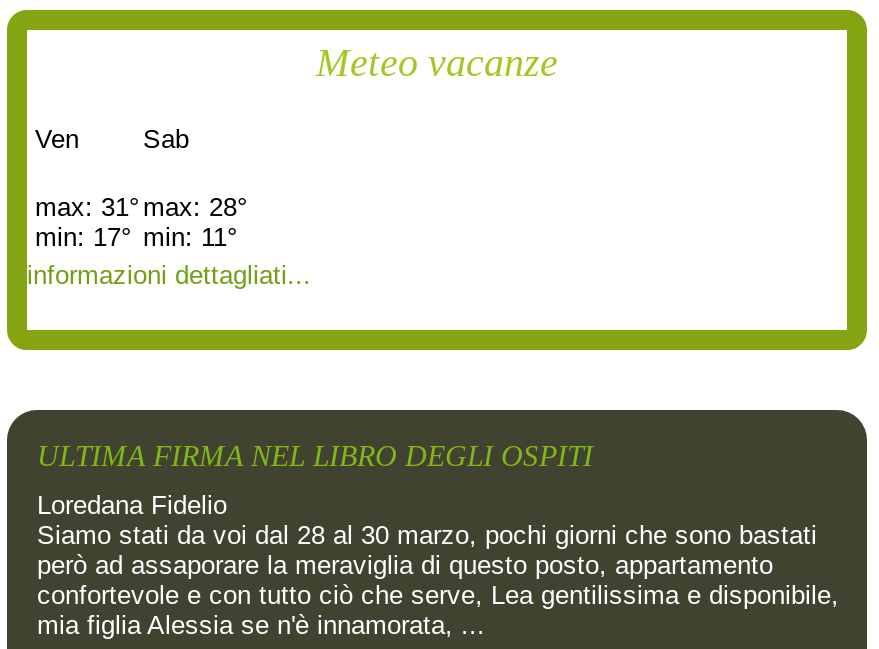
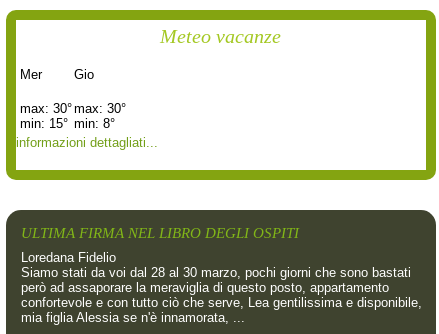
[35,124,189,154] Ven | Sab -> [20,67,94,82] Mer | Gio
[35,192,139,252] max: 31° | min: 17° -> [20,101,72,131] max: 30° | min: 15°
[143,192,247,252] max: 28° | min: 11° -> [74,101,126,131] max: 30° | min: 8°

